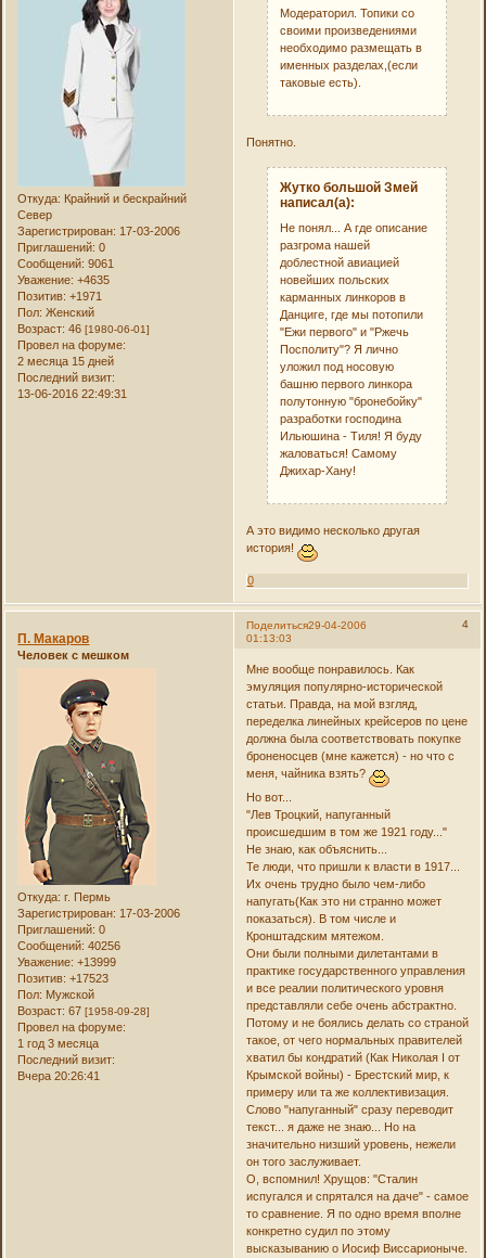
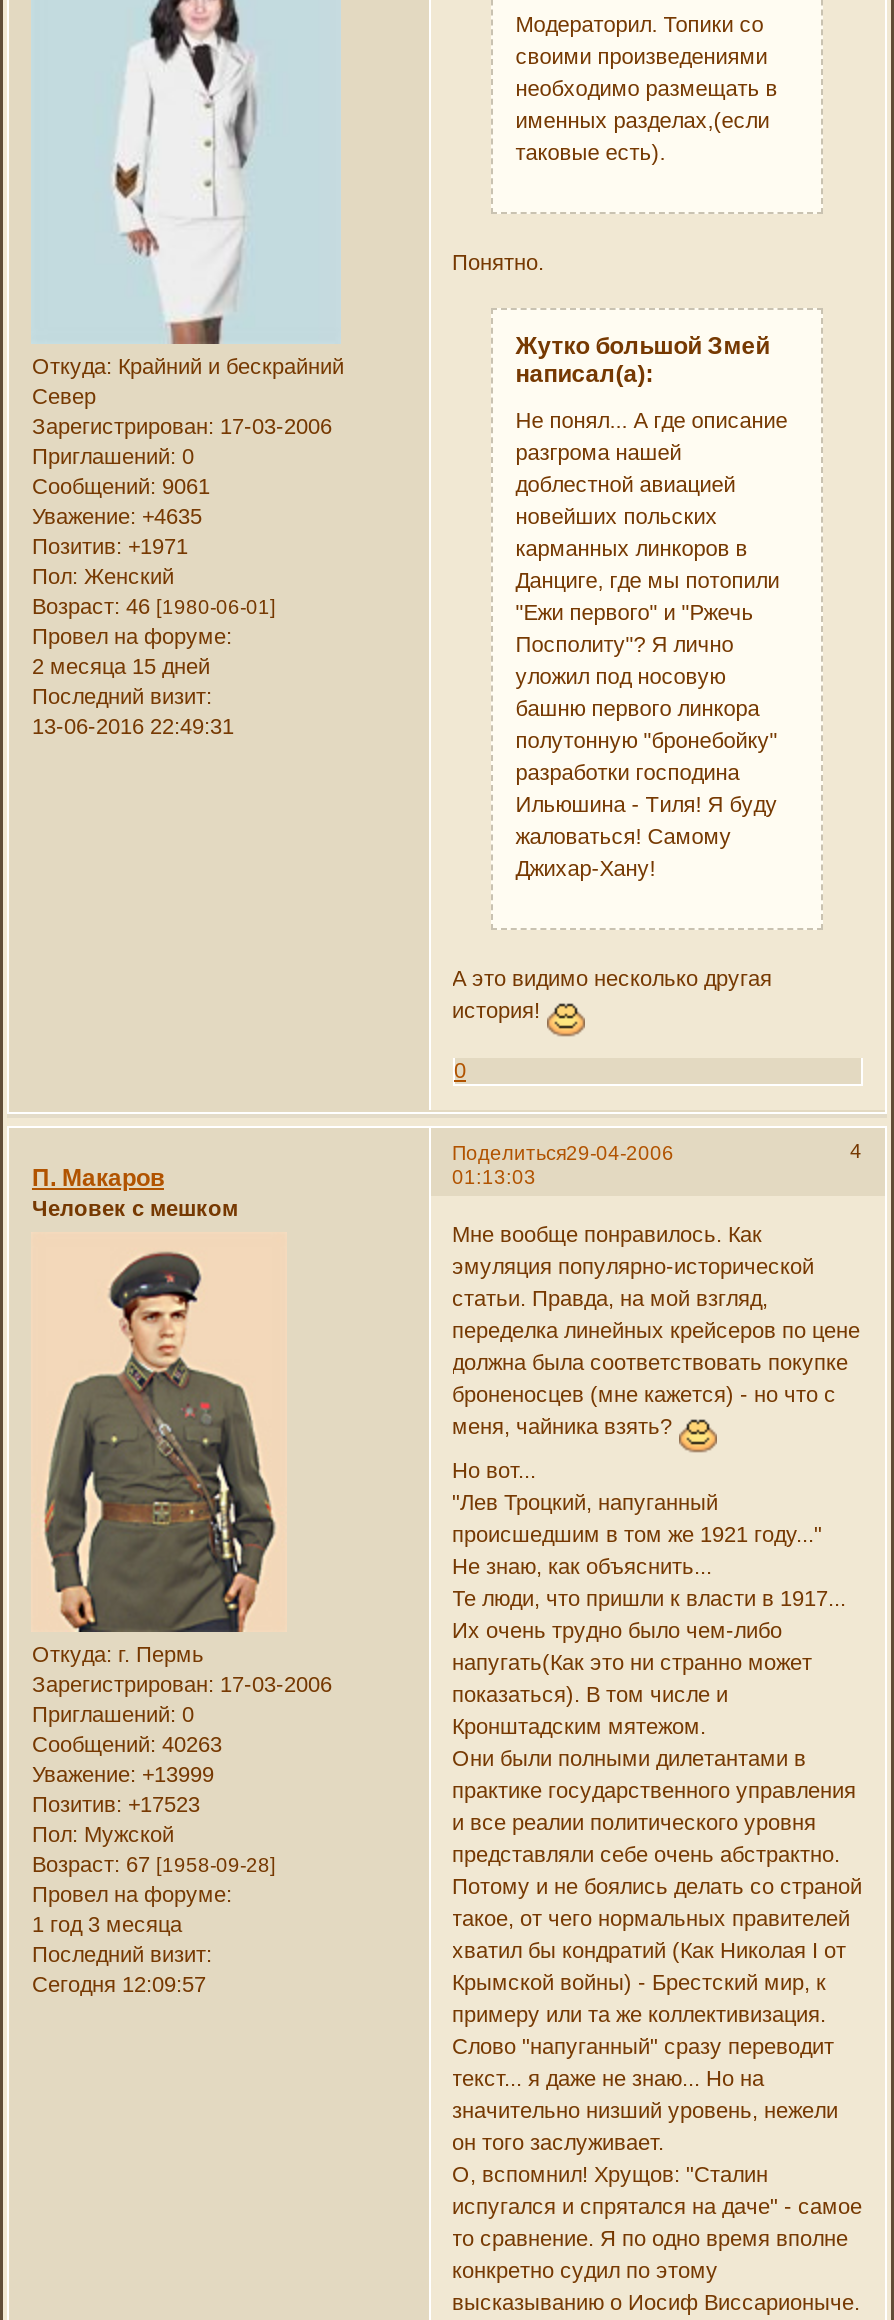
[18,939,121,952] Сообщений: 40256 -> [32,1732,222,1756] Сообщений: 40263
[18,1069,100,1082] Вчера 20:26:41 -> [32,1972,206,1996] Сегодня 12:09:57

